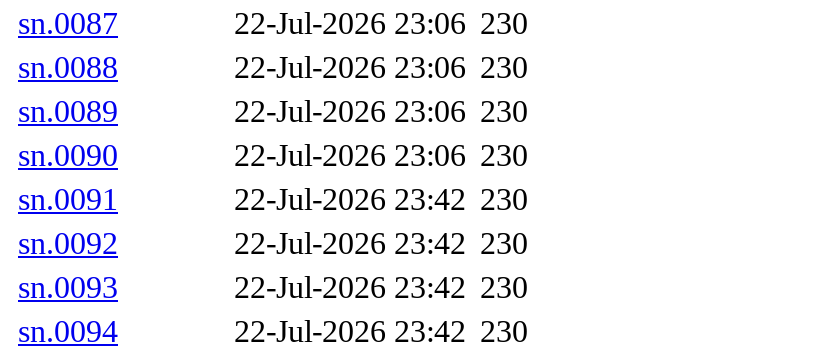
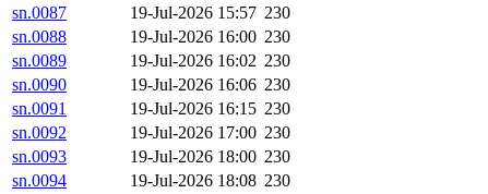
[234,7,528,41] 22-Jul-2026 23:06 230 -> [130,4,290,22] 19-Jul-2026 15:57 230
[234,51,528,85] 22-Jul-2026 23:06 230 -> [130,28,290,46] 19-Jul-2026 16:00 230
[234,95,528,129] 22-Jul-2026 23:06 230 -> [130,52,290,70] 19-Jul-2026 16:02 230
[234,139,528,173] 22-Jul-2026 23:06 230 -> [130,76,290,94] 19-Jul-2026 16:06 230
[234,183,528,217] 22-Jul-2026 23:42 230 -> [130,100,290,118] 19-Jul-2026 16:15 230
[234,227,528,261] 22-Jul-2026 23:42 230 -> [130,124,290,142] 19-Jul-2026 17:00 230
[234,271,528,305] 22-Jul-2026 23:42 230 -> [130,148,290,166] 19-Jul-2026 18:00 230
[234,315,528,349] 22-Jul-2026 23:42 230 -> [130,172,290,190] 19-Jul-2026 18:08 230

